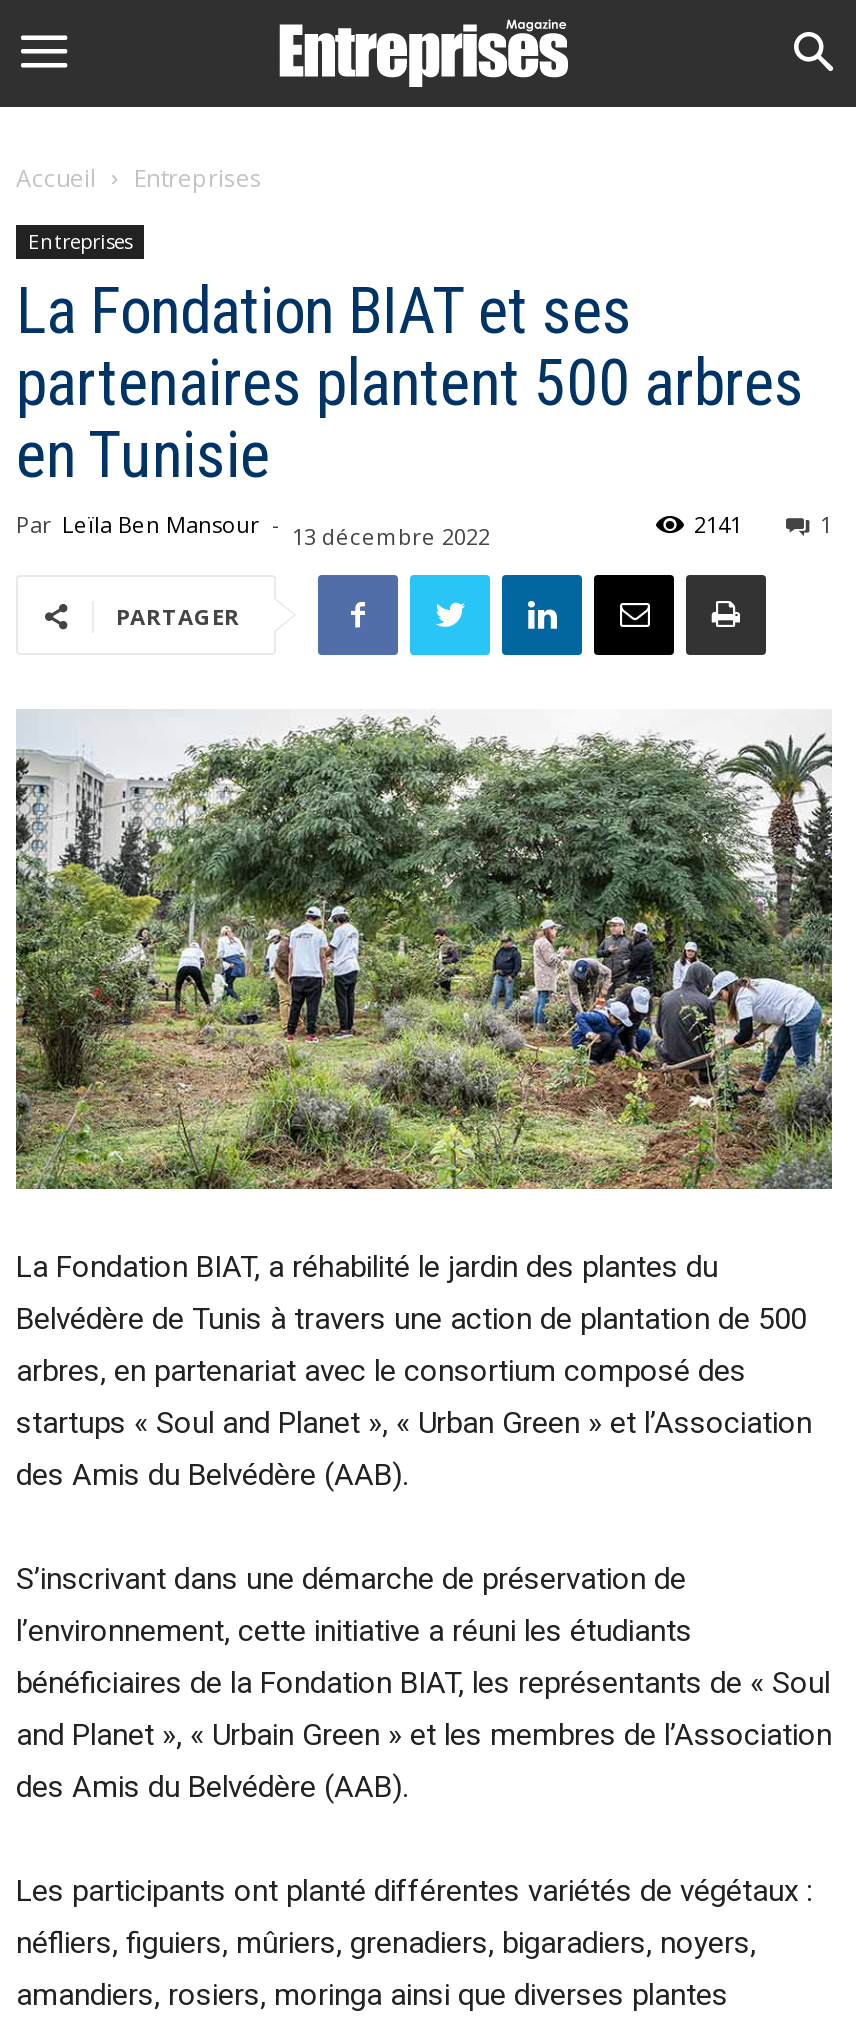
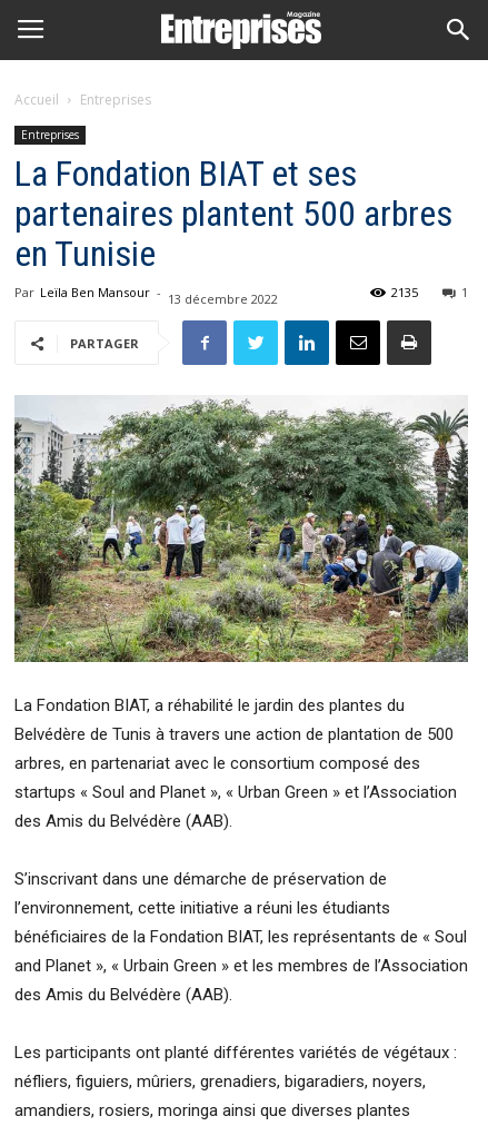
[694,509,742,539] 2141 -> [391,284,418,300] 2135

